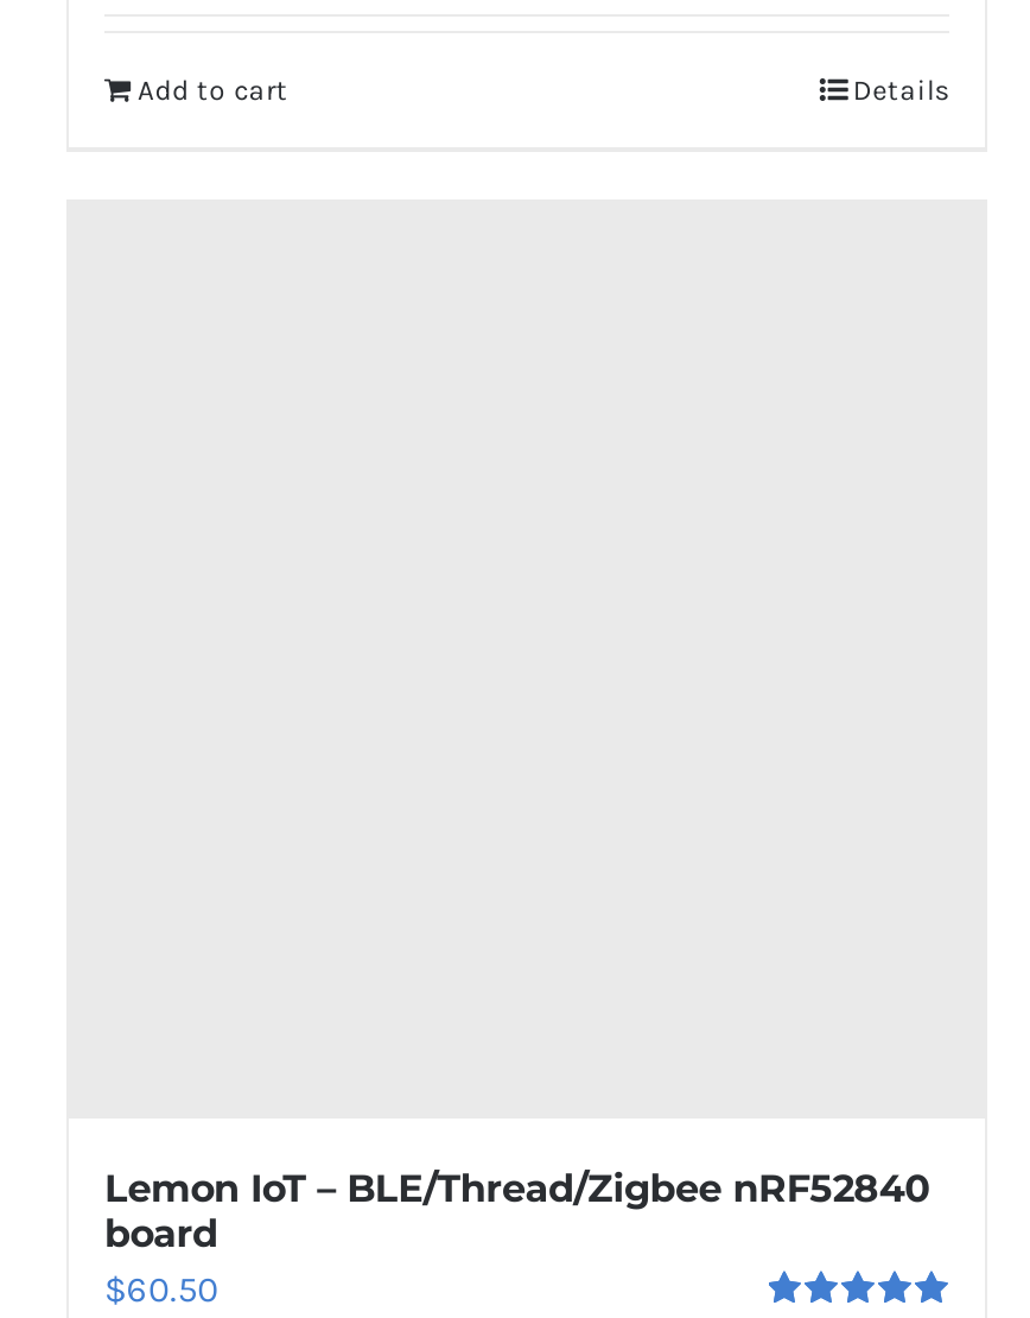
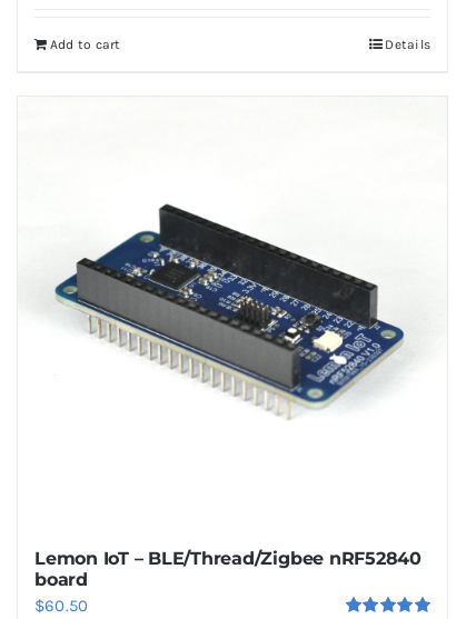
none -> [53,203,405,419] [image]

